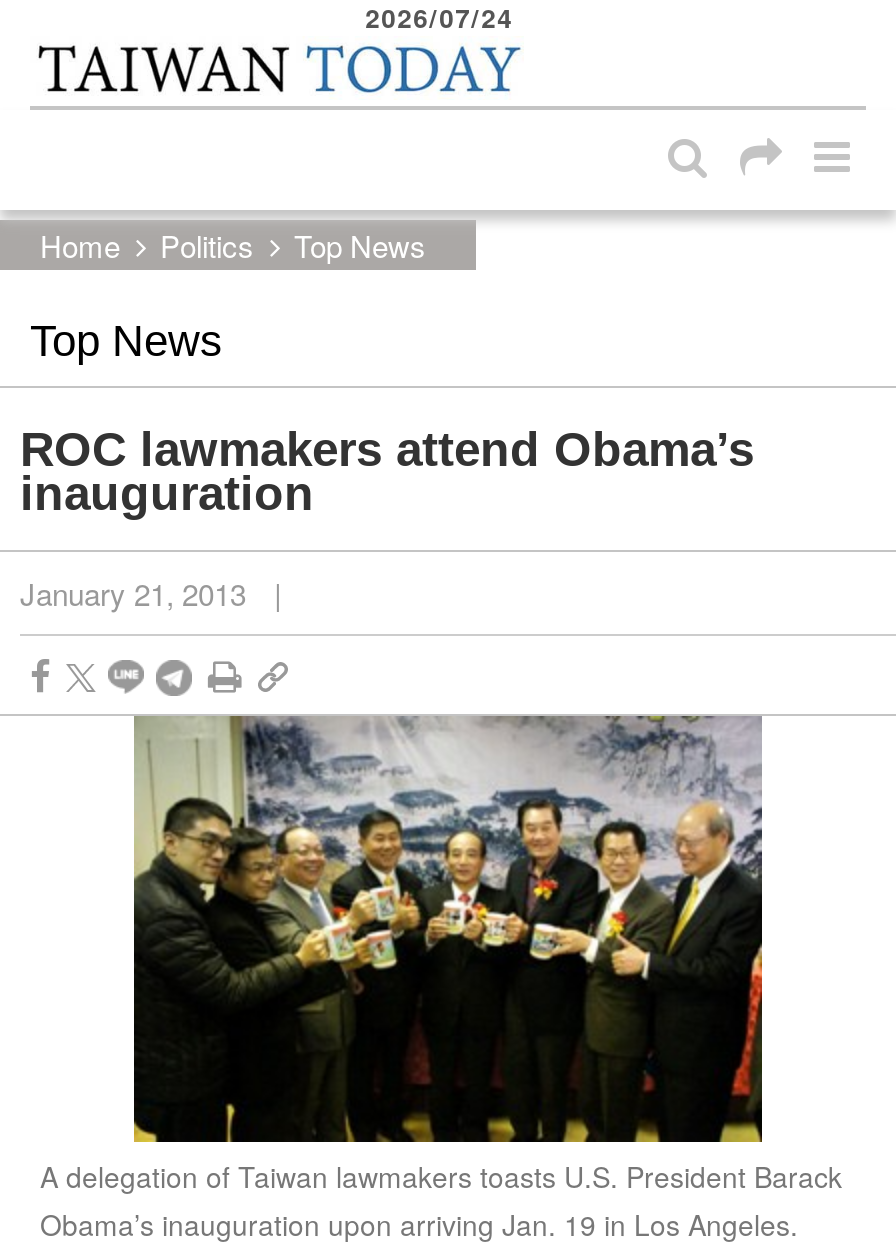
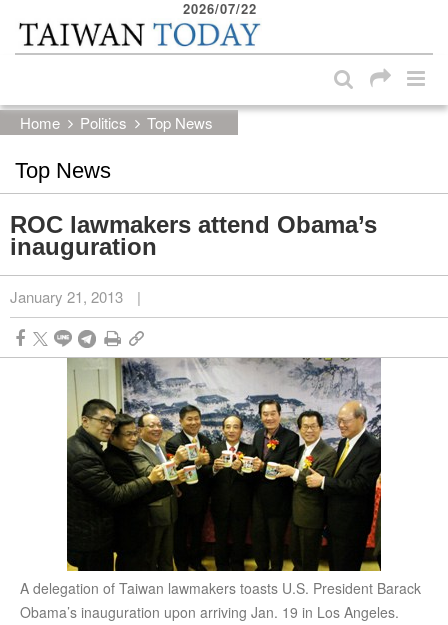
[365,0,513,36] 2026/07/24 -> [183,0,257,18] 2026/07/22

